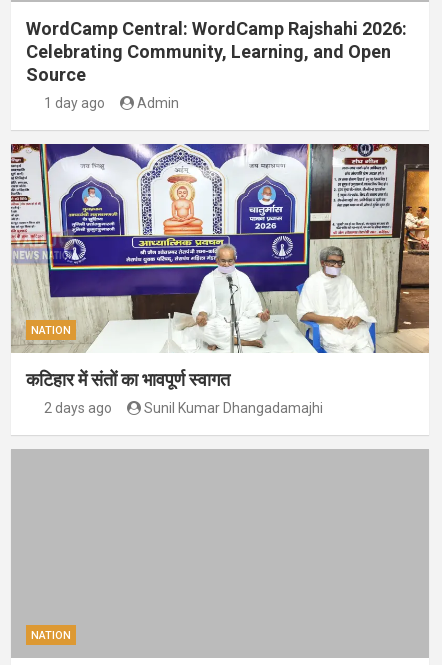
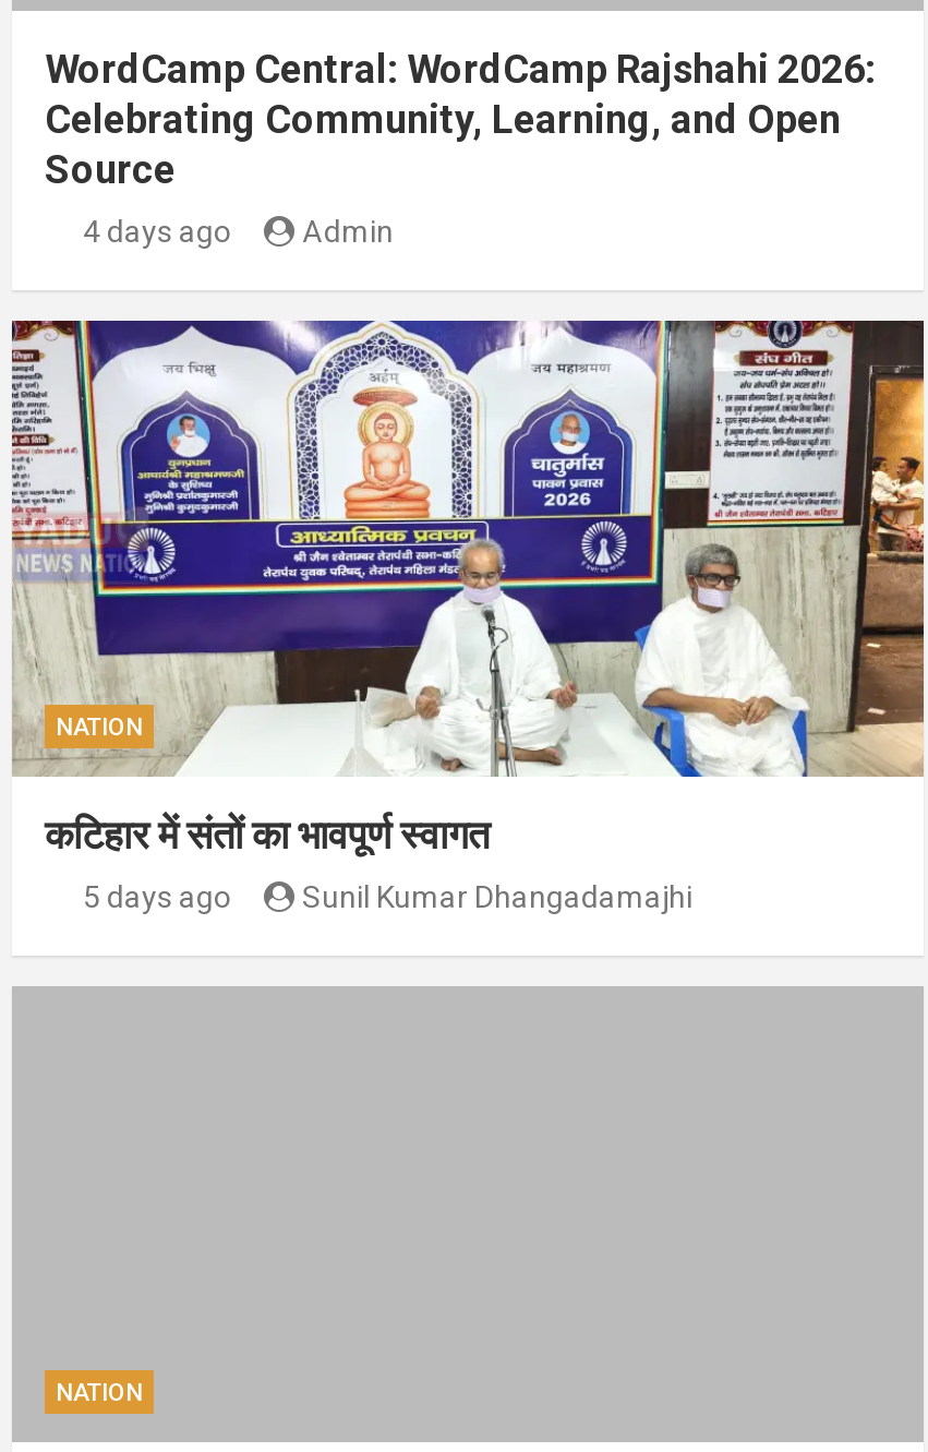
[43,95,104,111] 1 day ago -> [83,213,231,248] 4 days ago
[43,400,111,416] 2 days ago -> [83,878,231,913] 5 days ago

